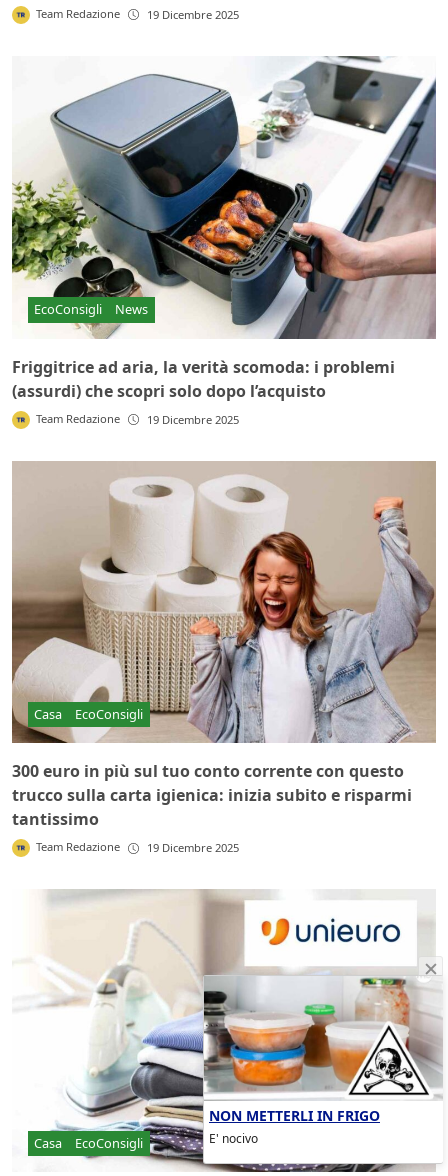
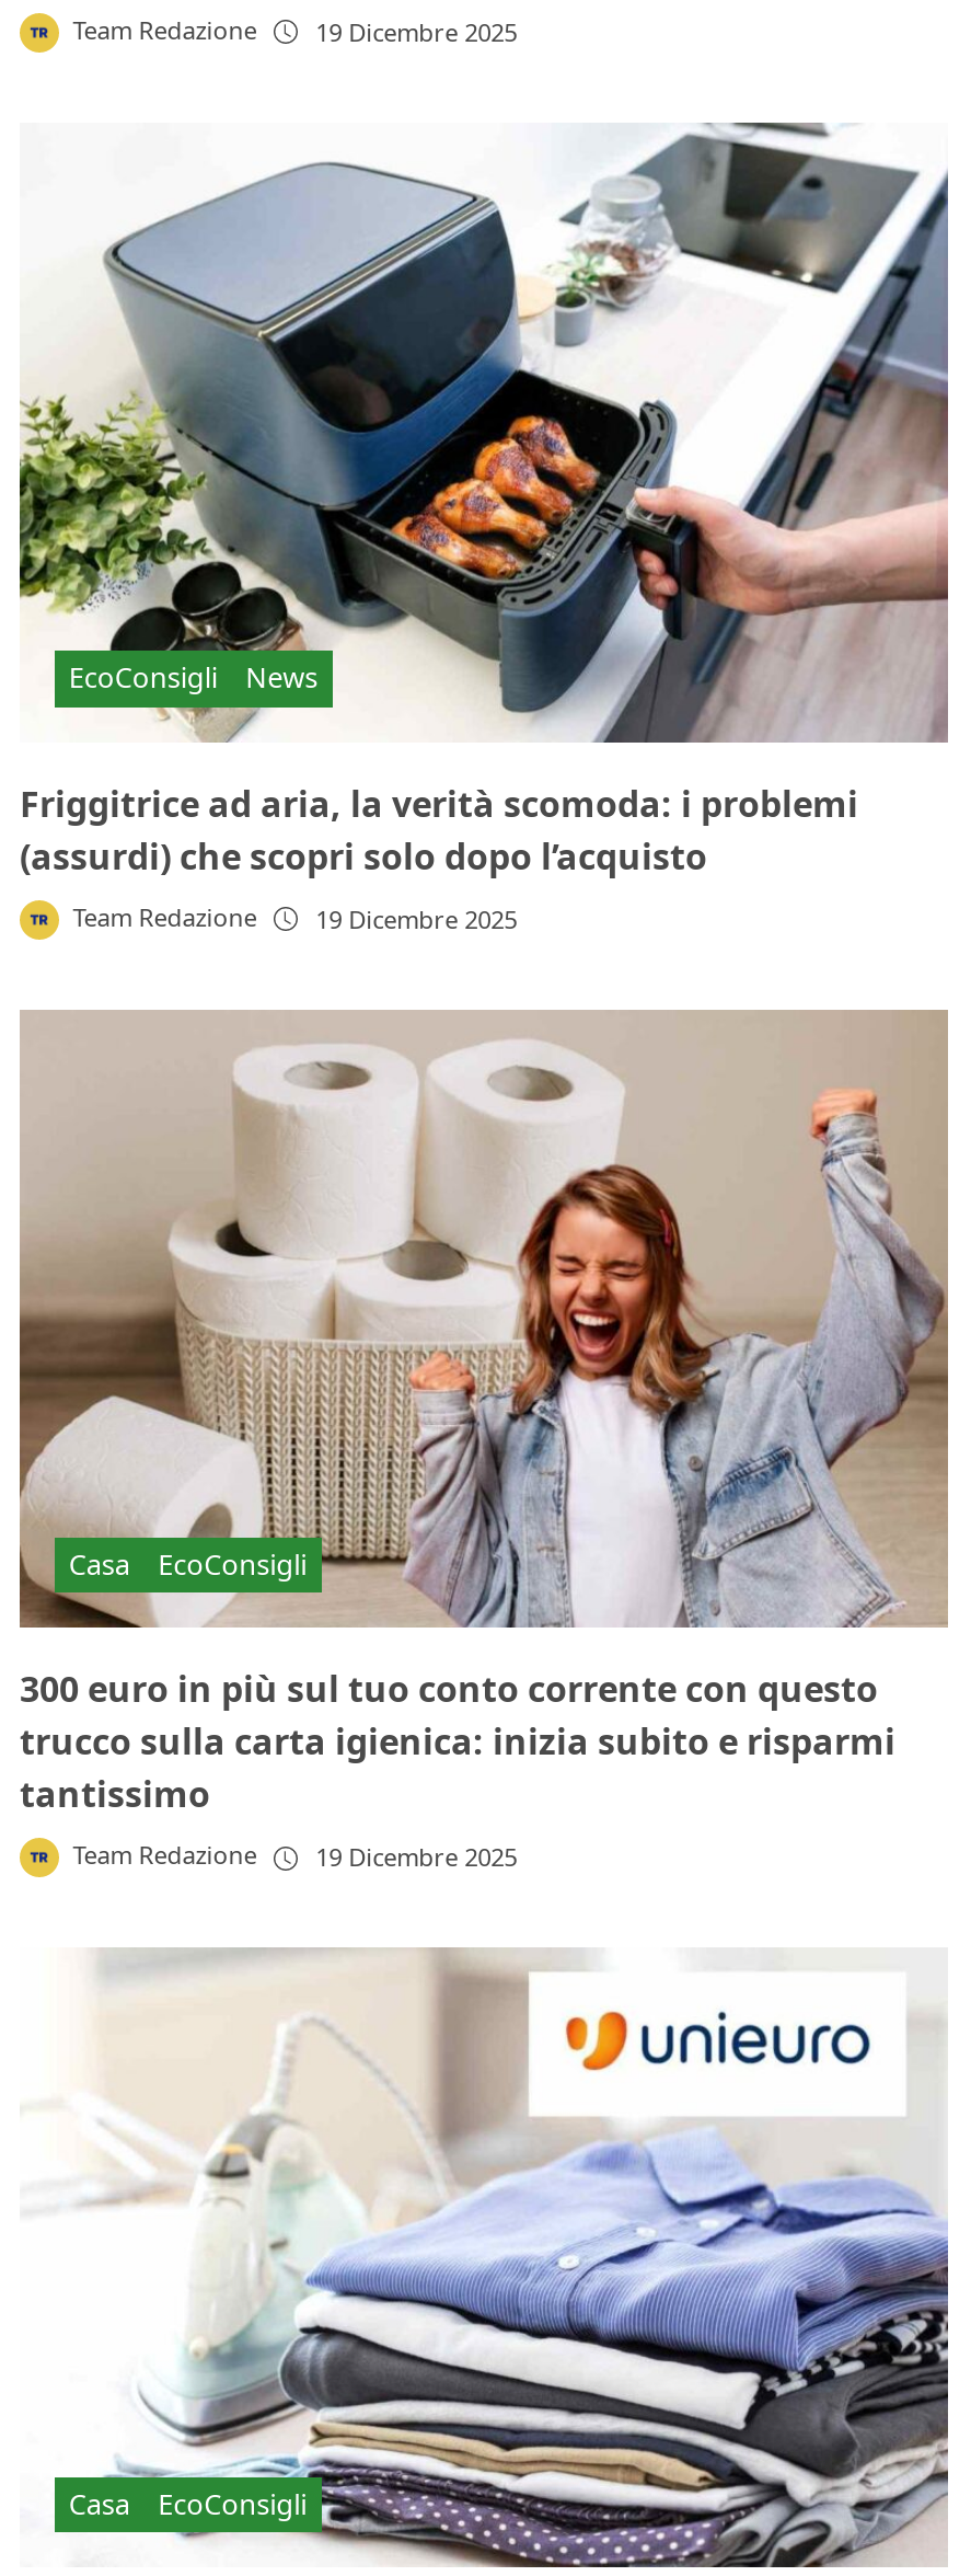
[202,964,443,1165] [image] -> [438,2120,961,2550] [image]
[209,1105,380,1146] NON METTERLI IN FRIGO | E' nocivo -> none

